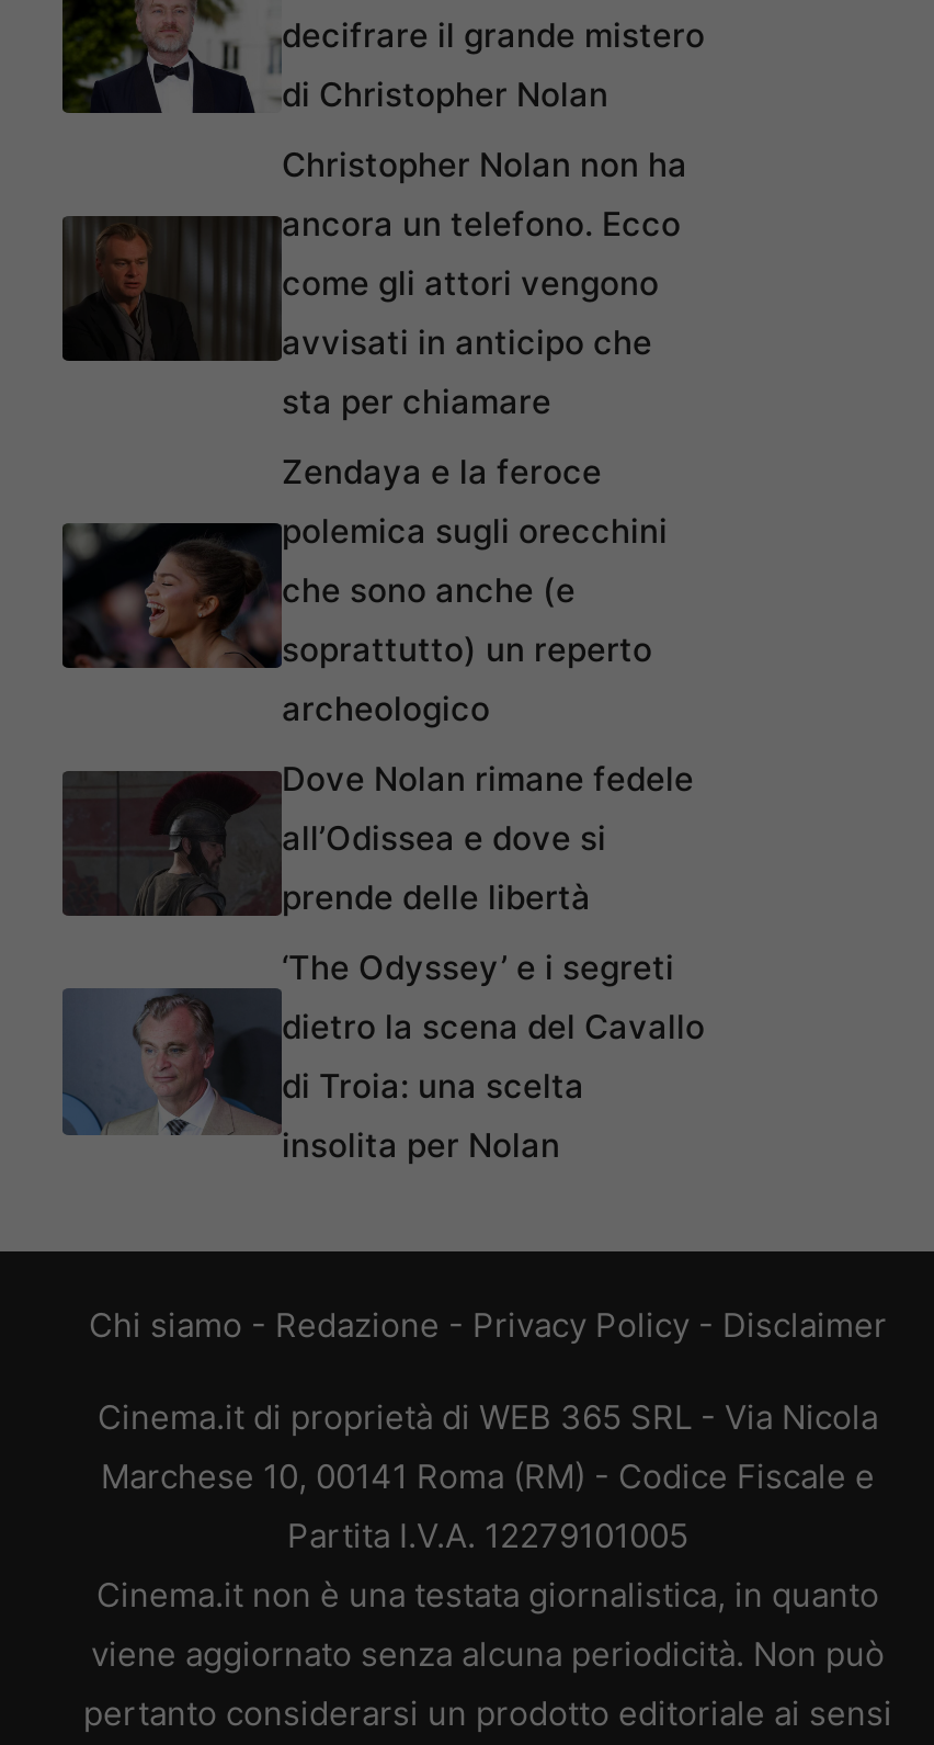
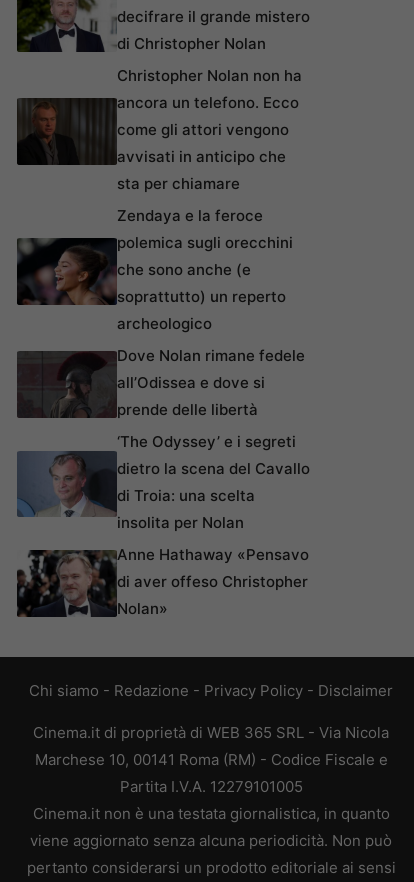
none -> [16,545,309,618] [image] | Anne Hathaway «Pensavo | di aver offeso Christopher | Nolan»

